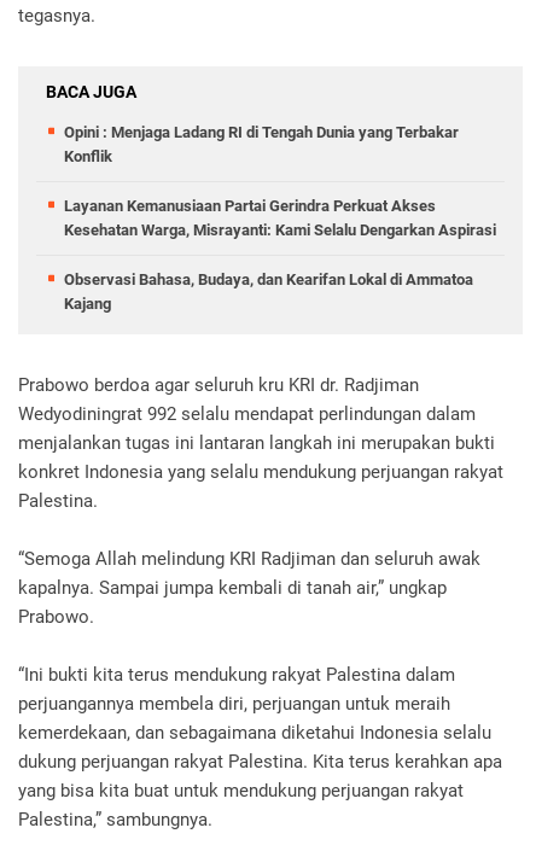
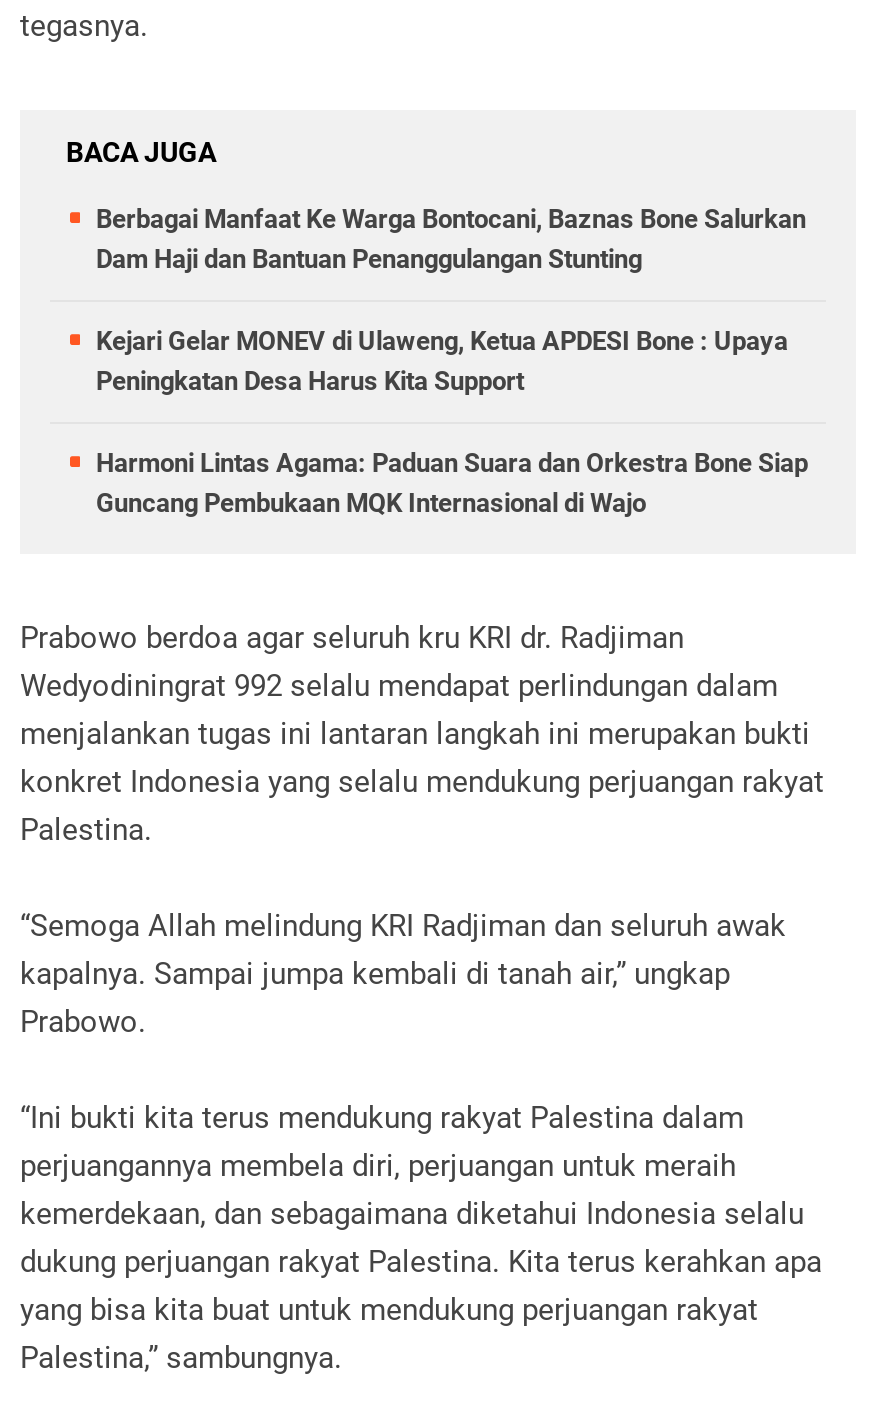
[64,124,459,166] Opini : Menjaga Ladang RI di Tengah Dunia yang Terbakar | Konflik -> [96,205,806,275] Berbagai Manfaat Ke Warga Bontocani, Baznas Bone Salurkan | Dam Haji dan Bantuan Penanggulangan Stunting
[64,197,496,240] Layanan Kemanusiaan Partai Gerindra Perkuat Akses | Kesehatan Warga, Misrayanti: Kami Selalu Dengarkan Aspirasi -> [96,327,788,397] Kejari Gelar MONEV di Ulaweng, Ketua APDESI Bone : Upaya | Peningkatan Desa Harus Kita Support
[64,271,473,313] Observasi Bahasa, Budaya, dan Kearifan Lokal di Ammatoa | Kajang -> [96,449,808,519] Harmoni Lintas Agama: Paduan Suara dan Orkestra Bone Siap | Guncang Pembukaan MQK Internasional di Wajo

